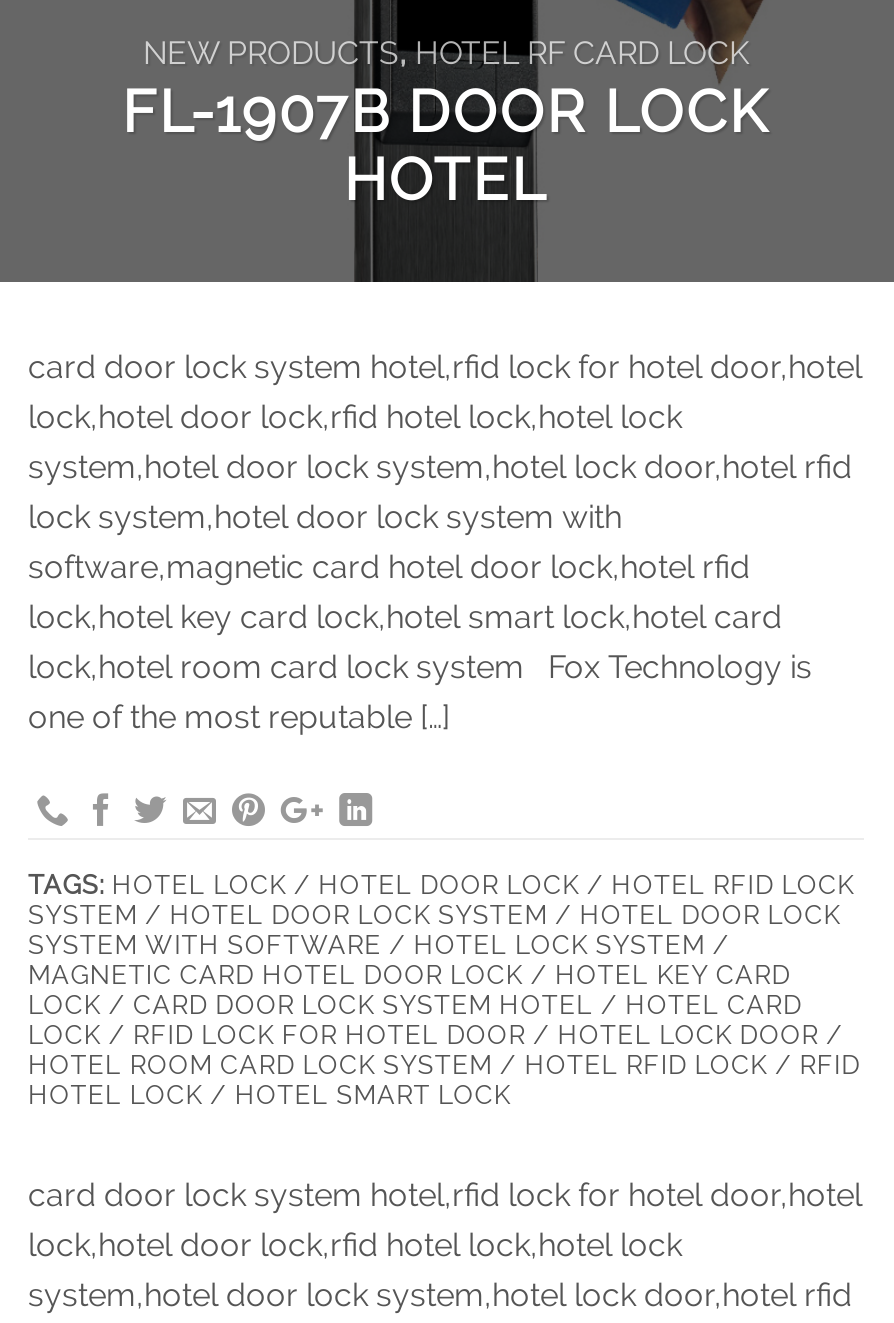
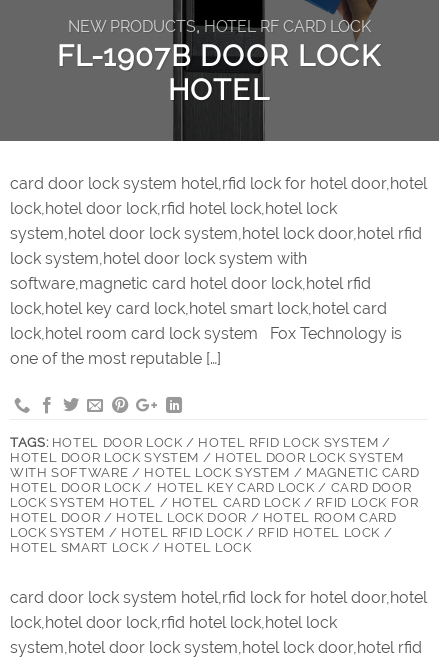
[28,870,861,1110] TAGS: HOTEL LOCK / HOTEL DOOR LOCK / HOTEL RFID LOCK | SYSTEM / HOTEL DOOR LOCK SYSTEM / HOTEL DOOR LOCK | SYSTEM WITH SOFTWARE / HOTEL LOCK SYSTEM / | MAGNETIC CARD HOTEL DOOR LOCK / HOTEL KEY CARD | LOCK / CARD DOOR LOCK SYSTEM HOTEL / HOTEL CARD | LOCK / RFID LOCK FOR HOTEL DOOR / HOTEL LOCK DOOR / | HOTEL ROOM CARD LOCK SYSTEM / HOTEL RFID LOCK / RFID | HOTEL LOCK / HOTEL SMART LOCK -> [10,435,419,555] TAGS: HOTEL DOOR LOCK / HOTEL RFID LOCK SYSTEM / | HOTEL DOOR LOCK SYSTEM / HOTEL DOOR LOCK SYSTEM | WITH SOFTWARE / HOTEL LOCK SYSTEM / MAGNETIC CARD | HOTEL DOOR LOCK / HOTEL KEY CARD LOCK / CARD DOOR | LOCK SYSTEM HOTEL / HOTEL CARD LOCK / RFID LOCK FOR | HOTEL DOOR / HOTEL LOCK DOOR / HOTEL ROOM CARD | LOCK SYSTEM / HOTEL RFID LOCK / RFID HOTEL LOCK / | HOTEL SMART LOCK / HOTEL LOCK

